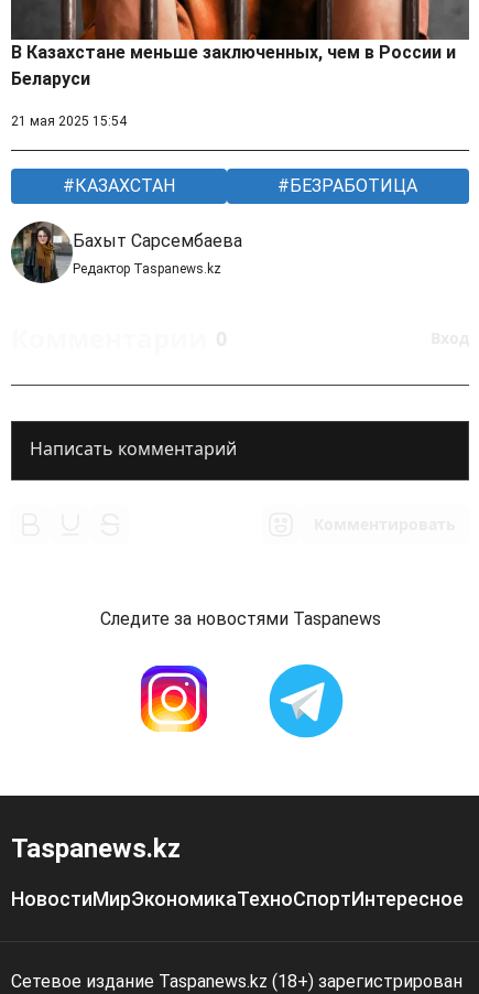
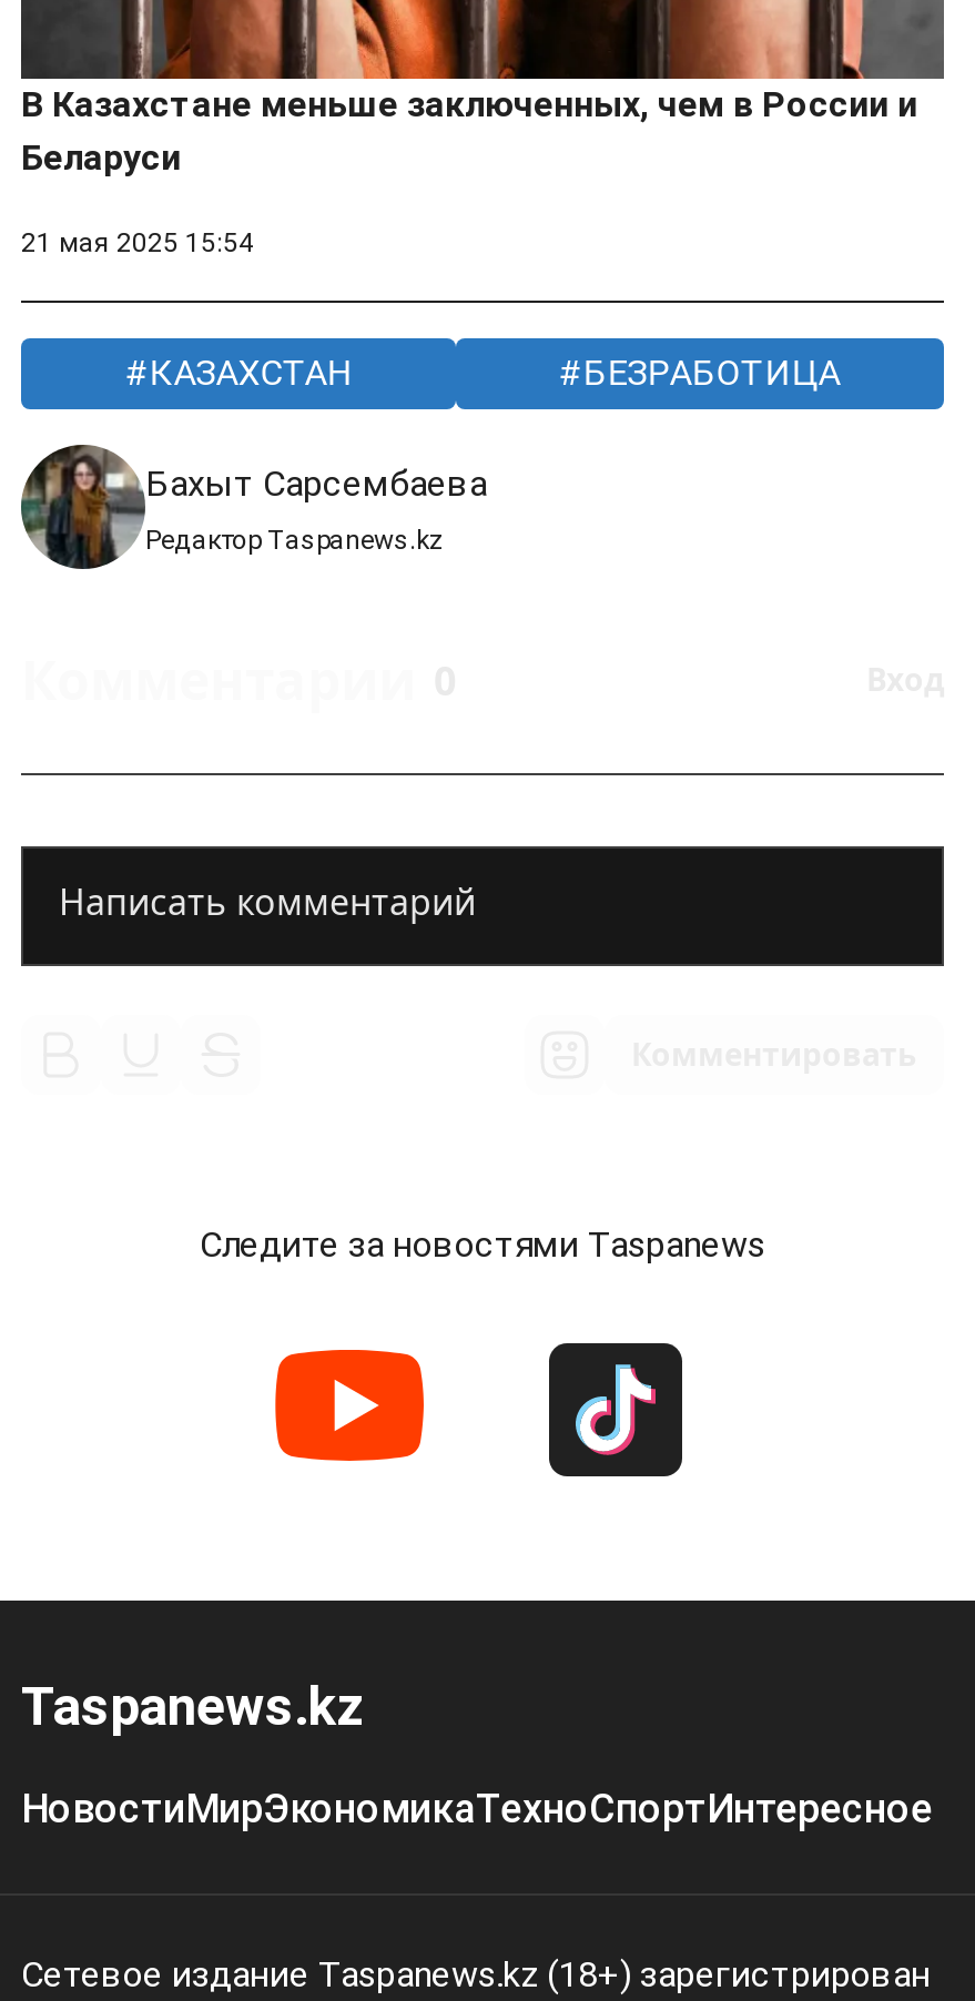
[137,665,211,733] [image] -> [272,1340,427,1473] [image]
[269,663,344,738] [image] -> [542,1338,689,1484] [image]

